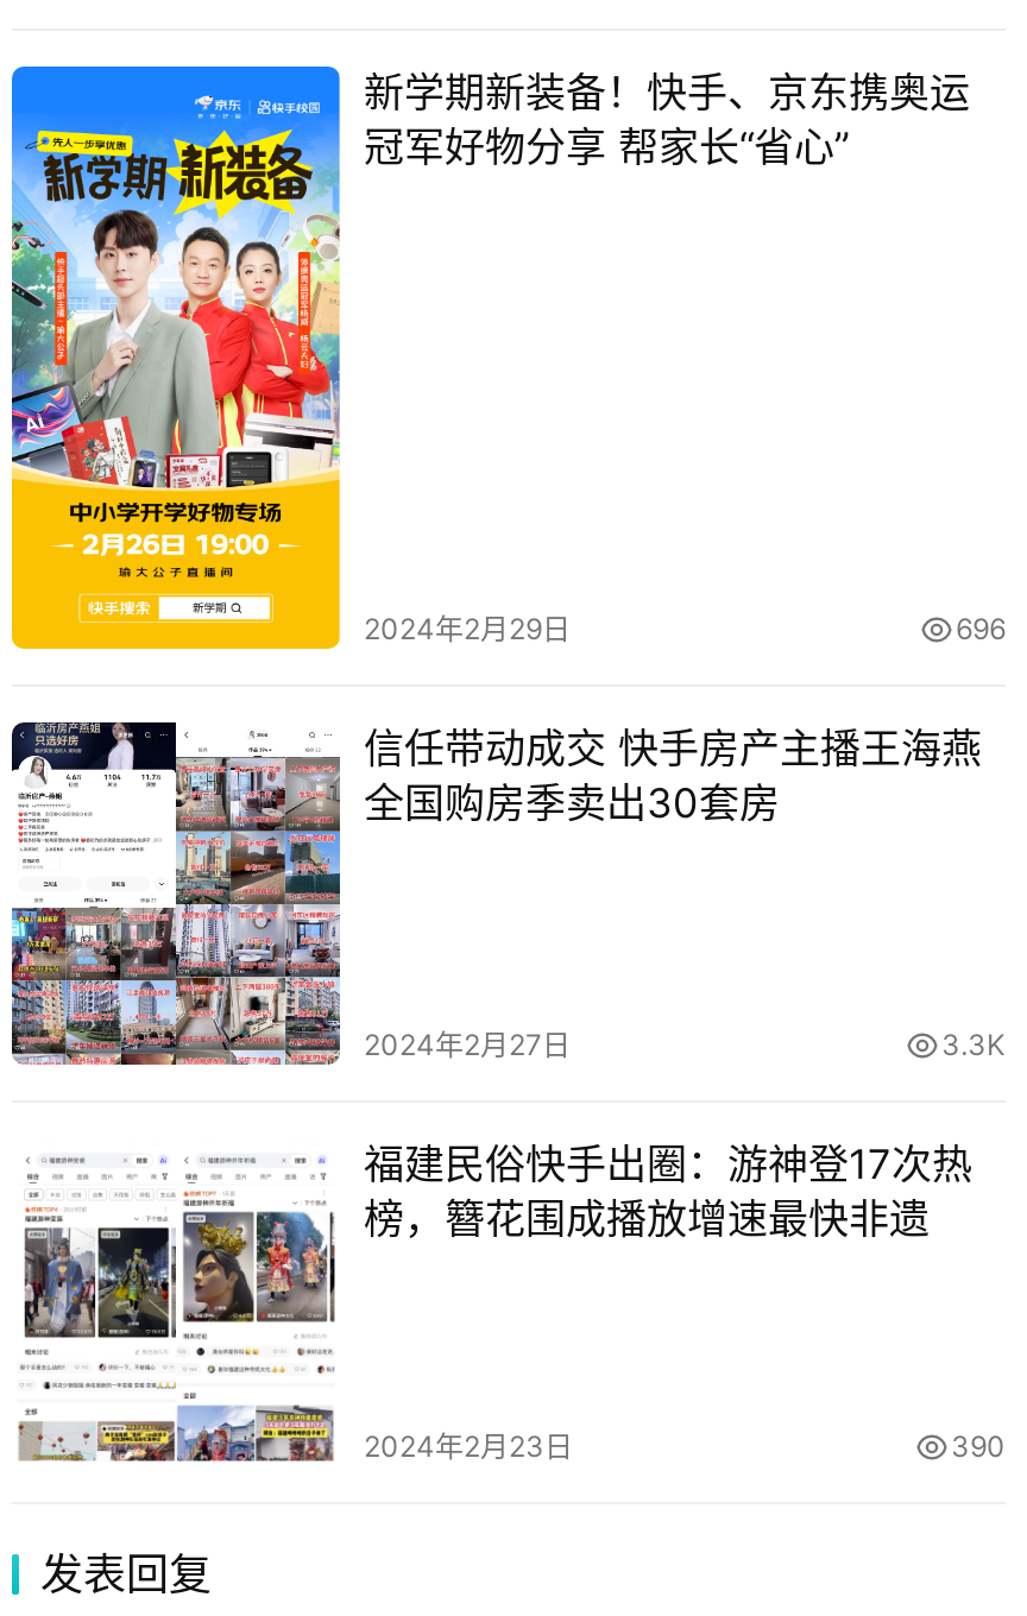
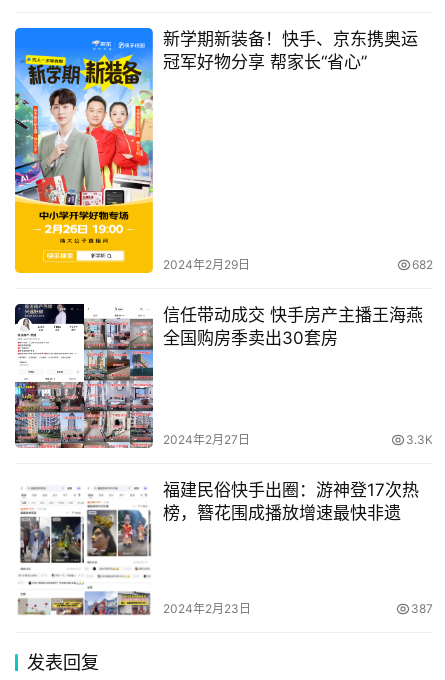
[956,611,1006,647] 696 -> [412,257,433,272] 682
[951,1428,1006,1464] 390 -> [411,601,433,616] 387

